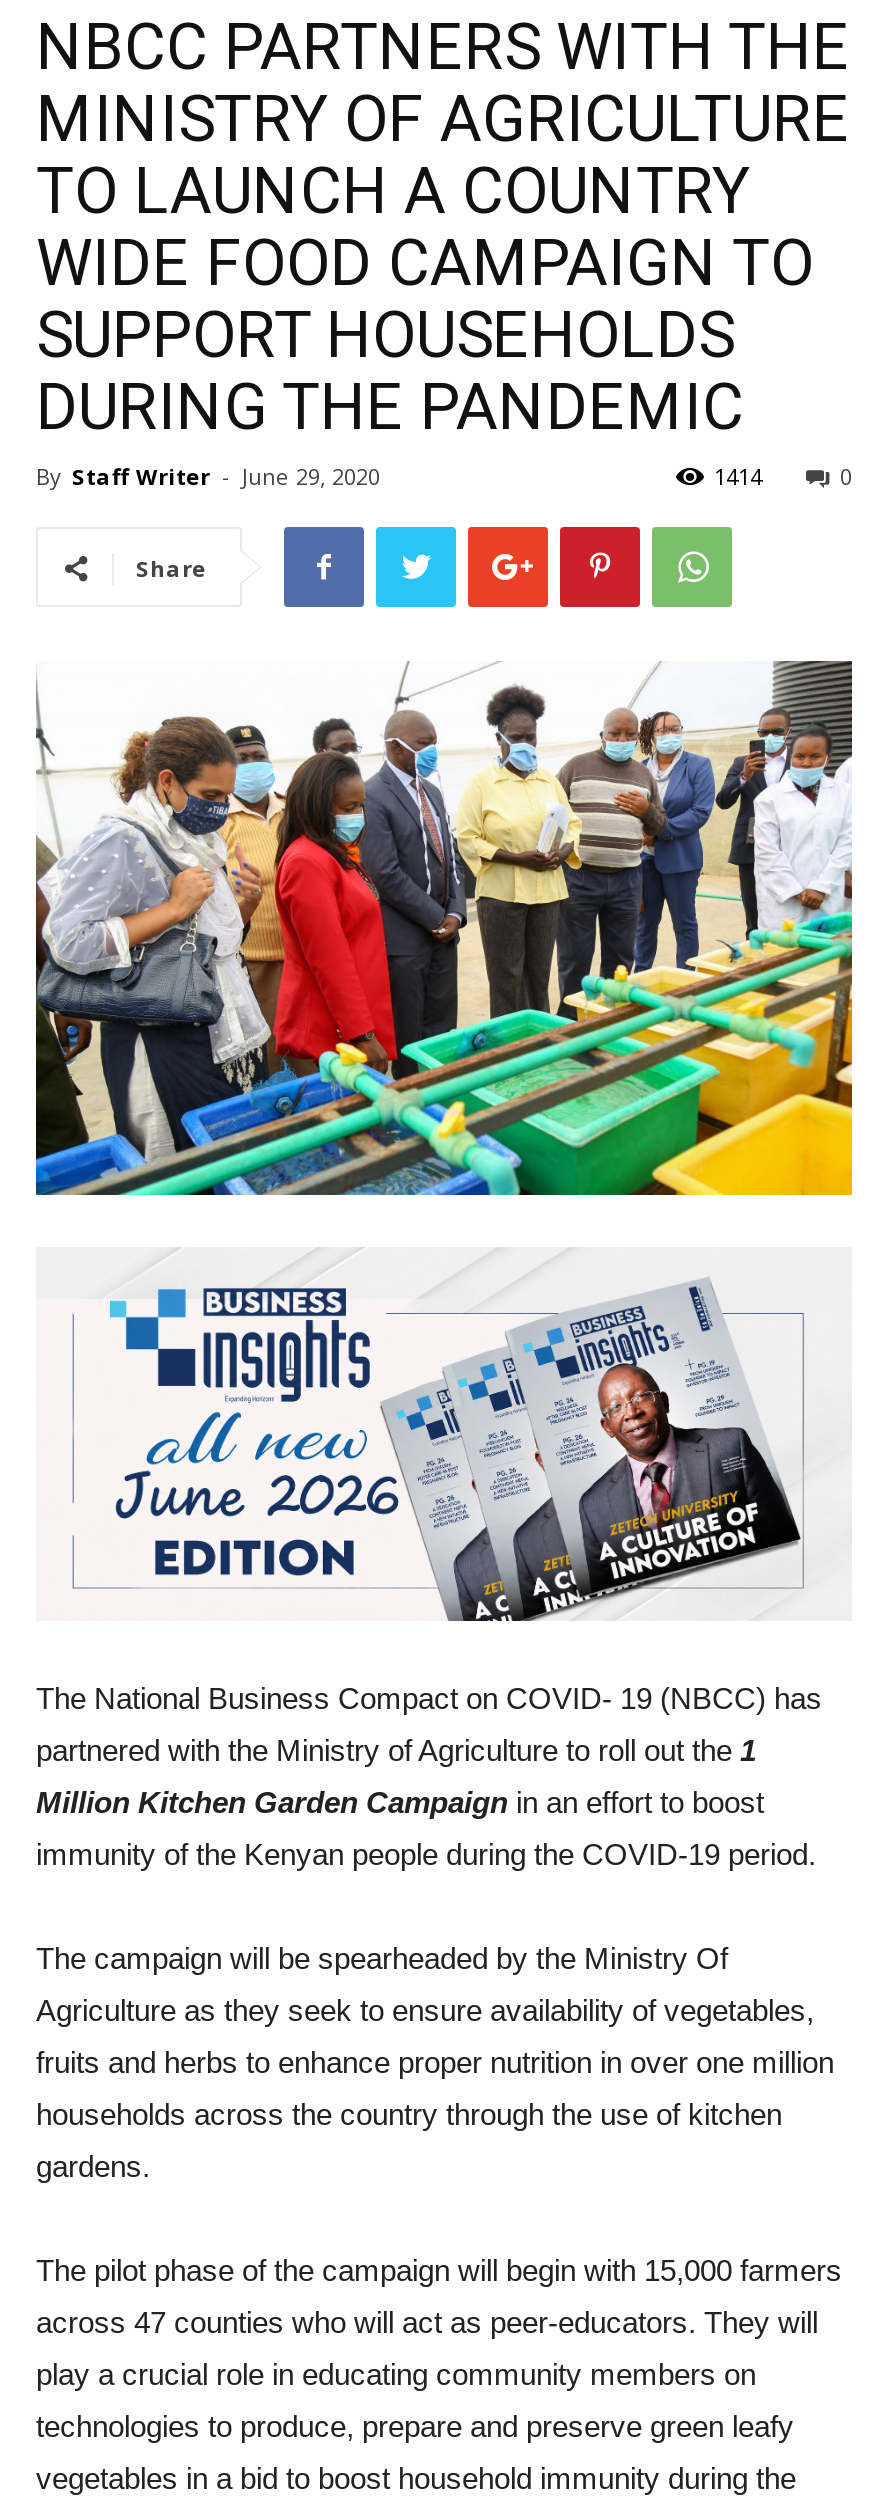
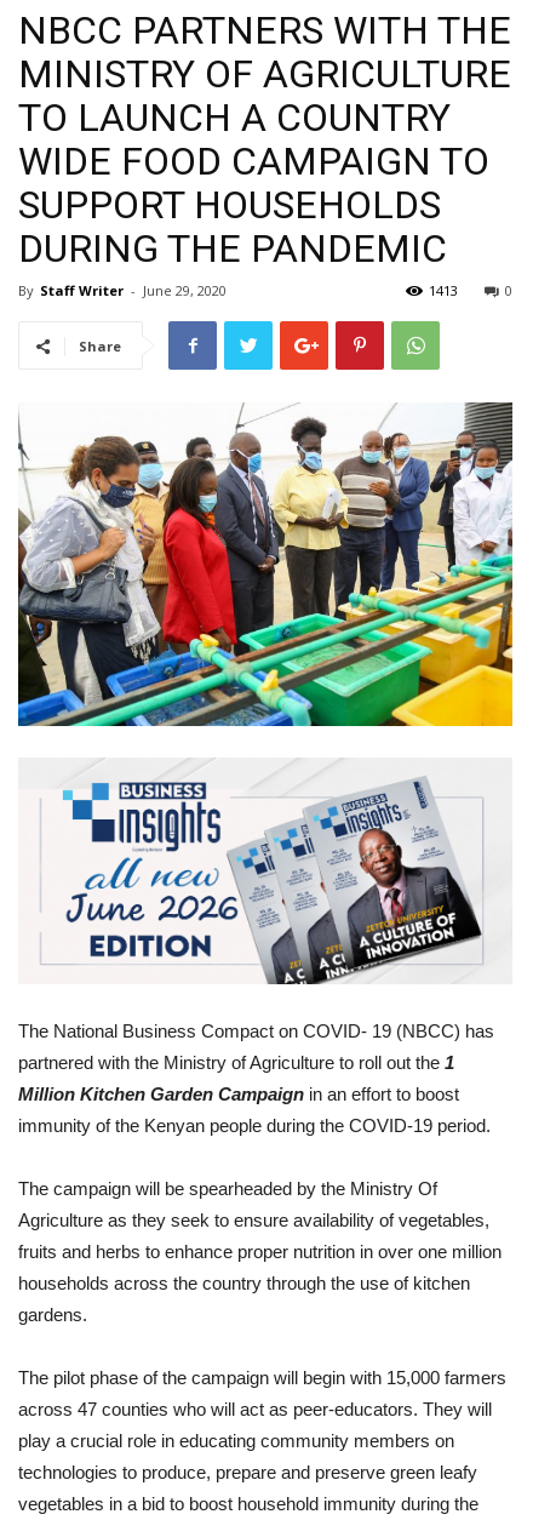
[714,461,762,491] 1414 -> [429,281,458,299] 1413

